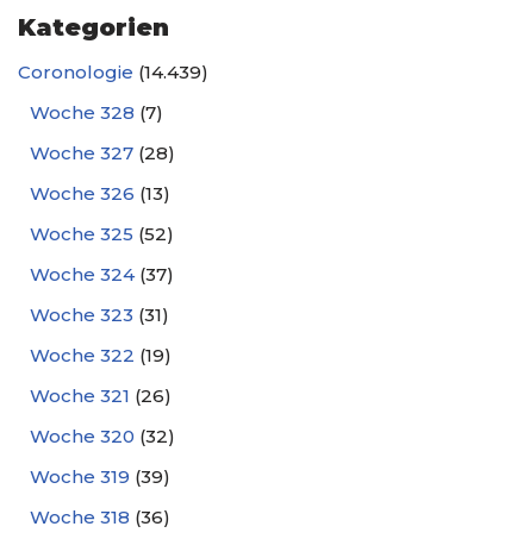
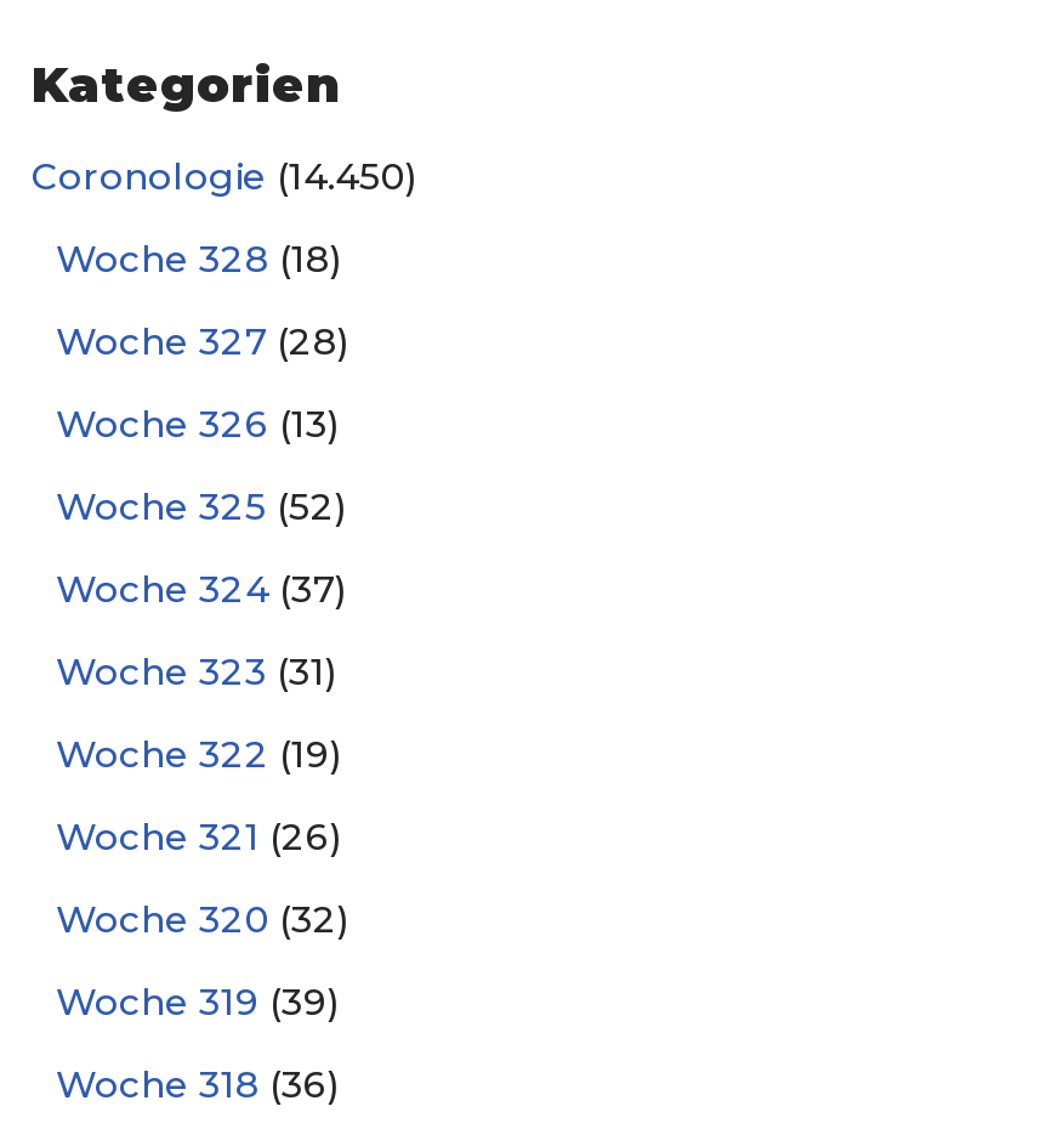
[18,61,208,83] Coronologie (14.439) -> [32,153,420,199] Coronologie (14.450)
[30,101,163,124] Woche 328 (7) -> [56,236,345,282] Woche 328 (18)

